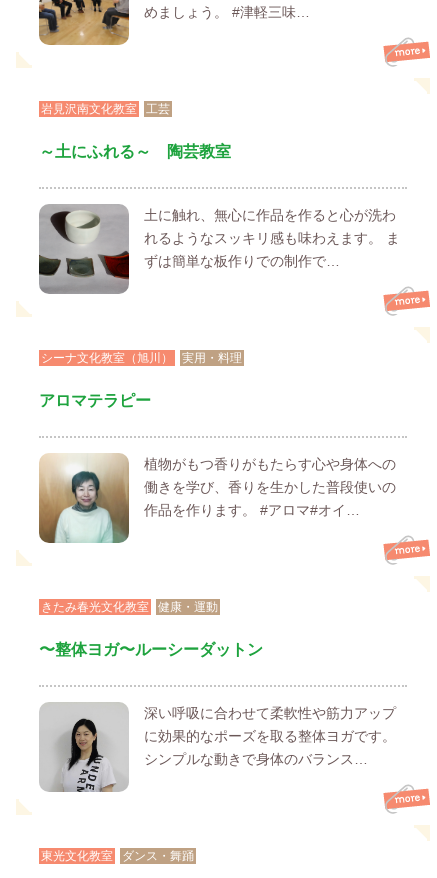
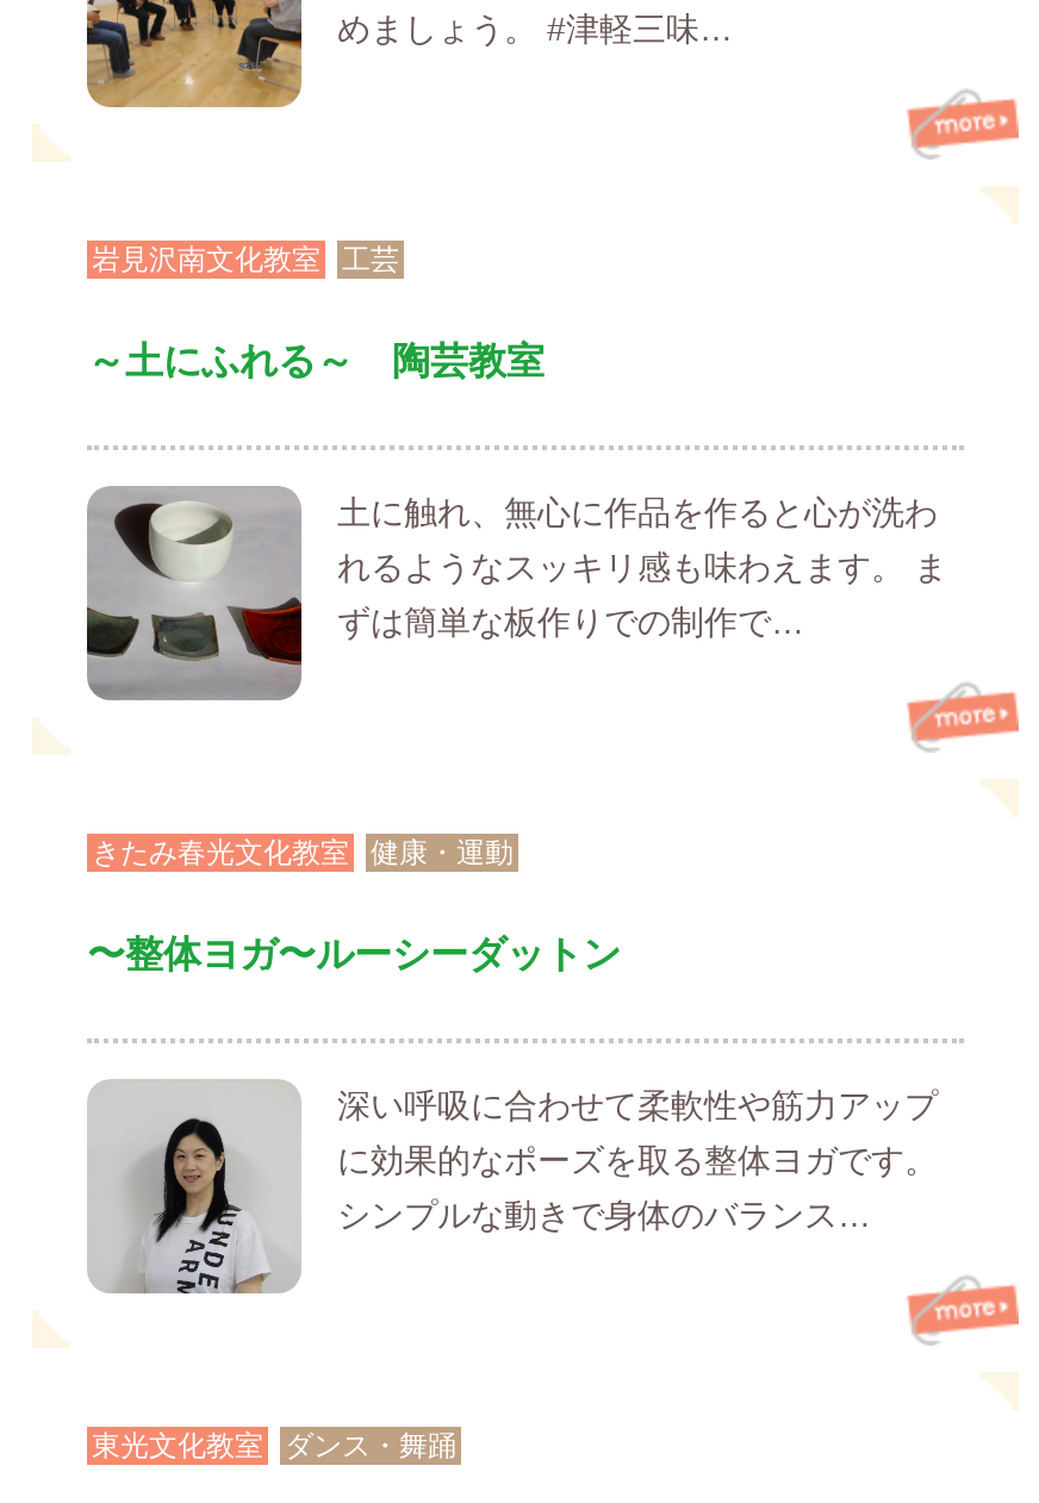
[39,351,242,409] シーナ文化教室（旭川） | 実用・料理 | アロマテラピー -> none
[39,455,396,543] [image] | 植物がもつ香りがもたらす心や身体への | 働きを学び、香りを生かした普段使いの | 作品を作ります。 #アロマ#オイ… -> none

